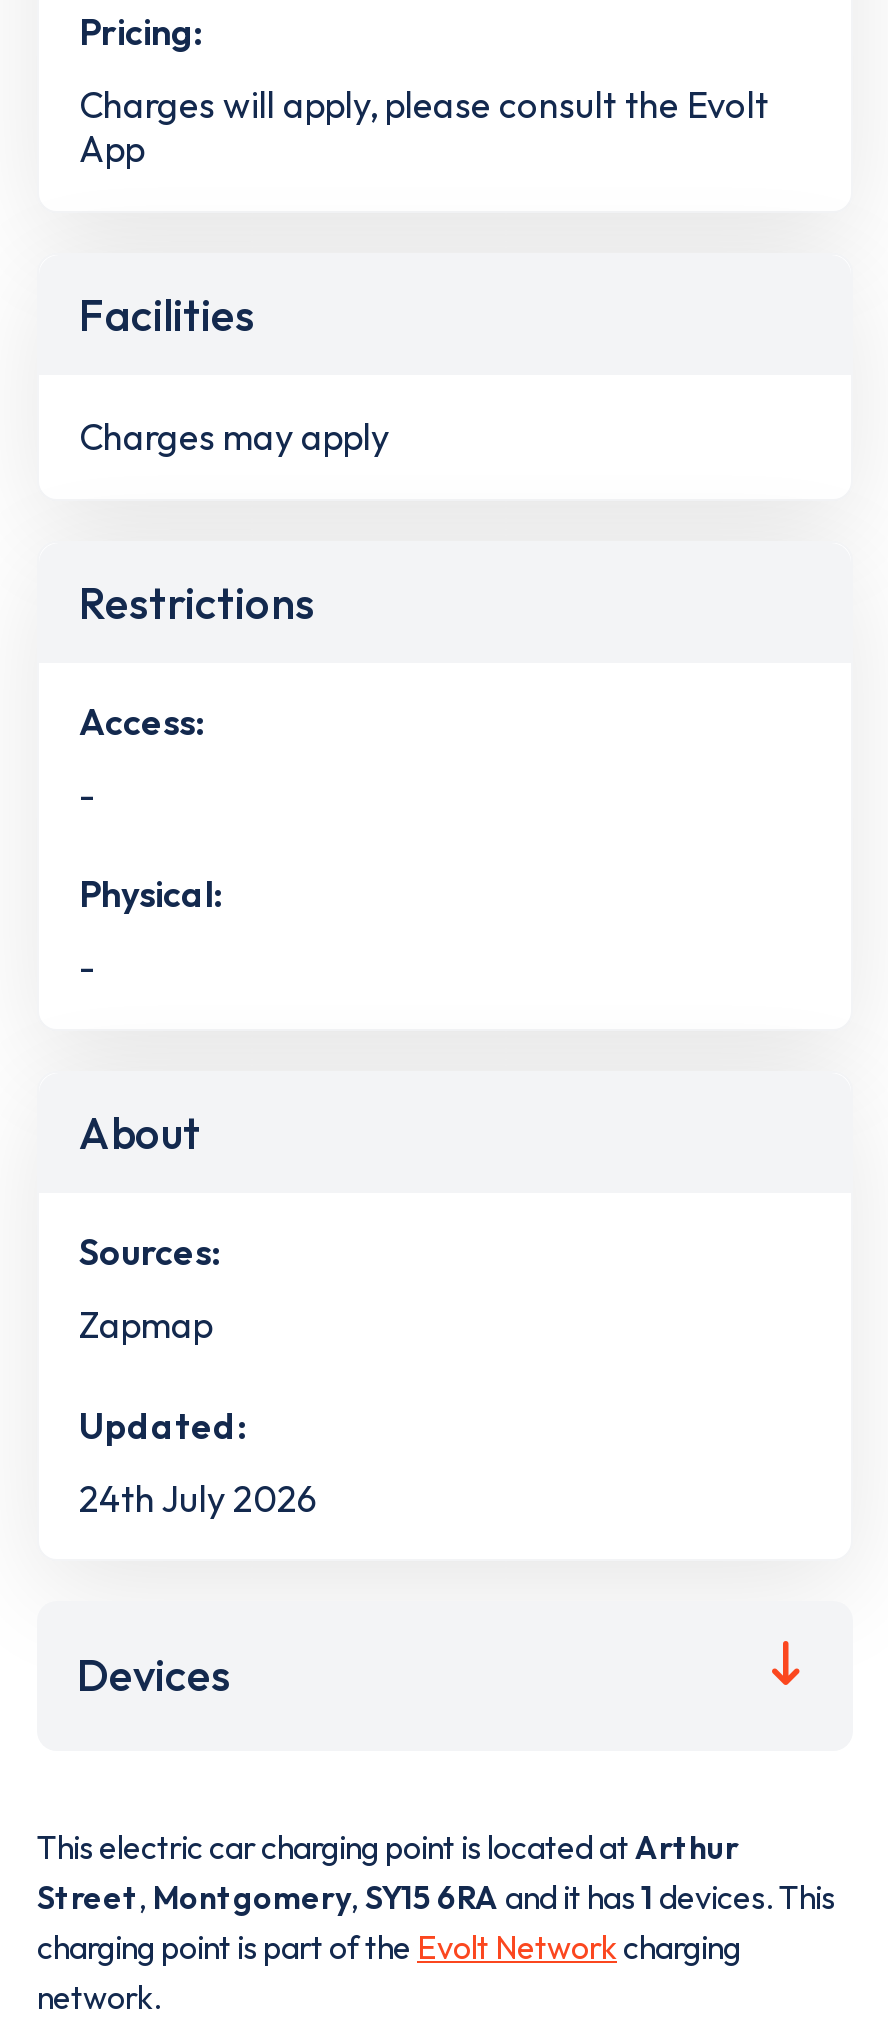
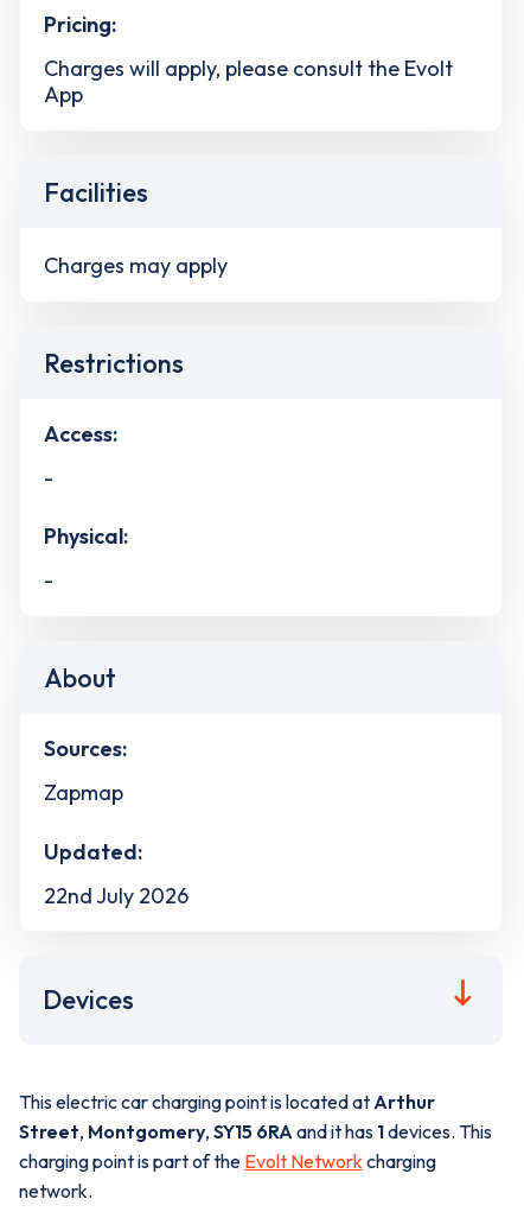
[79,1476,317,1522] 24th July 2026 -> [44,881,188,909] 22nd July 2026

